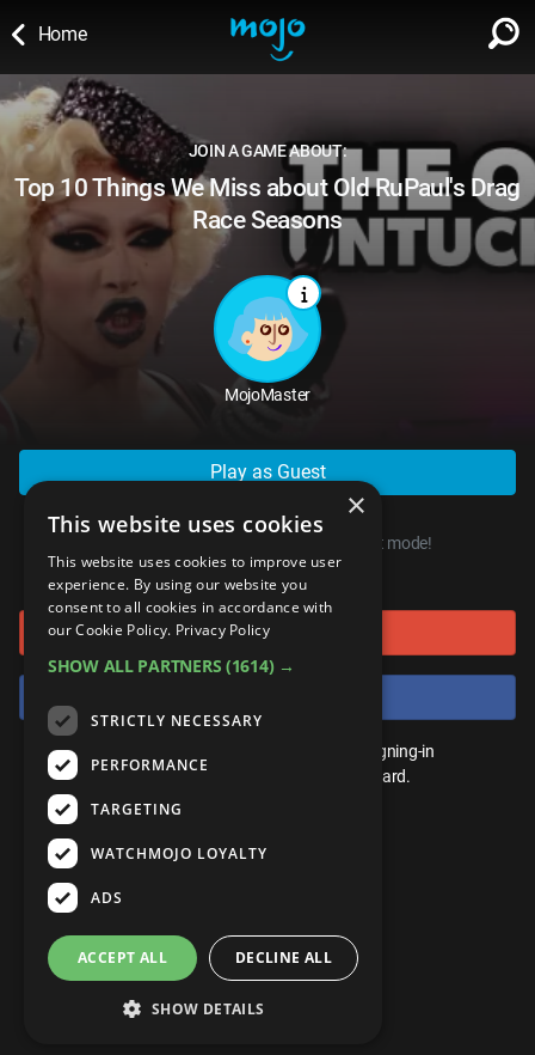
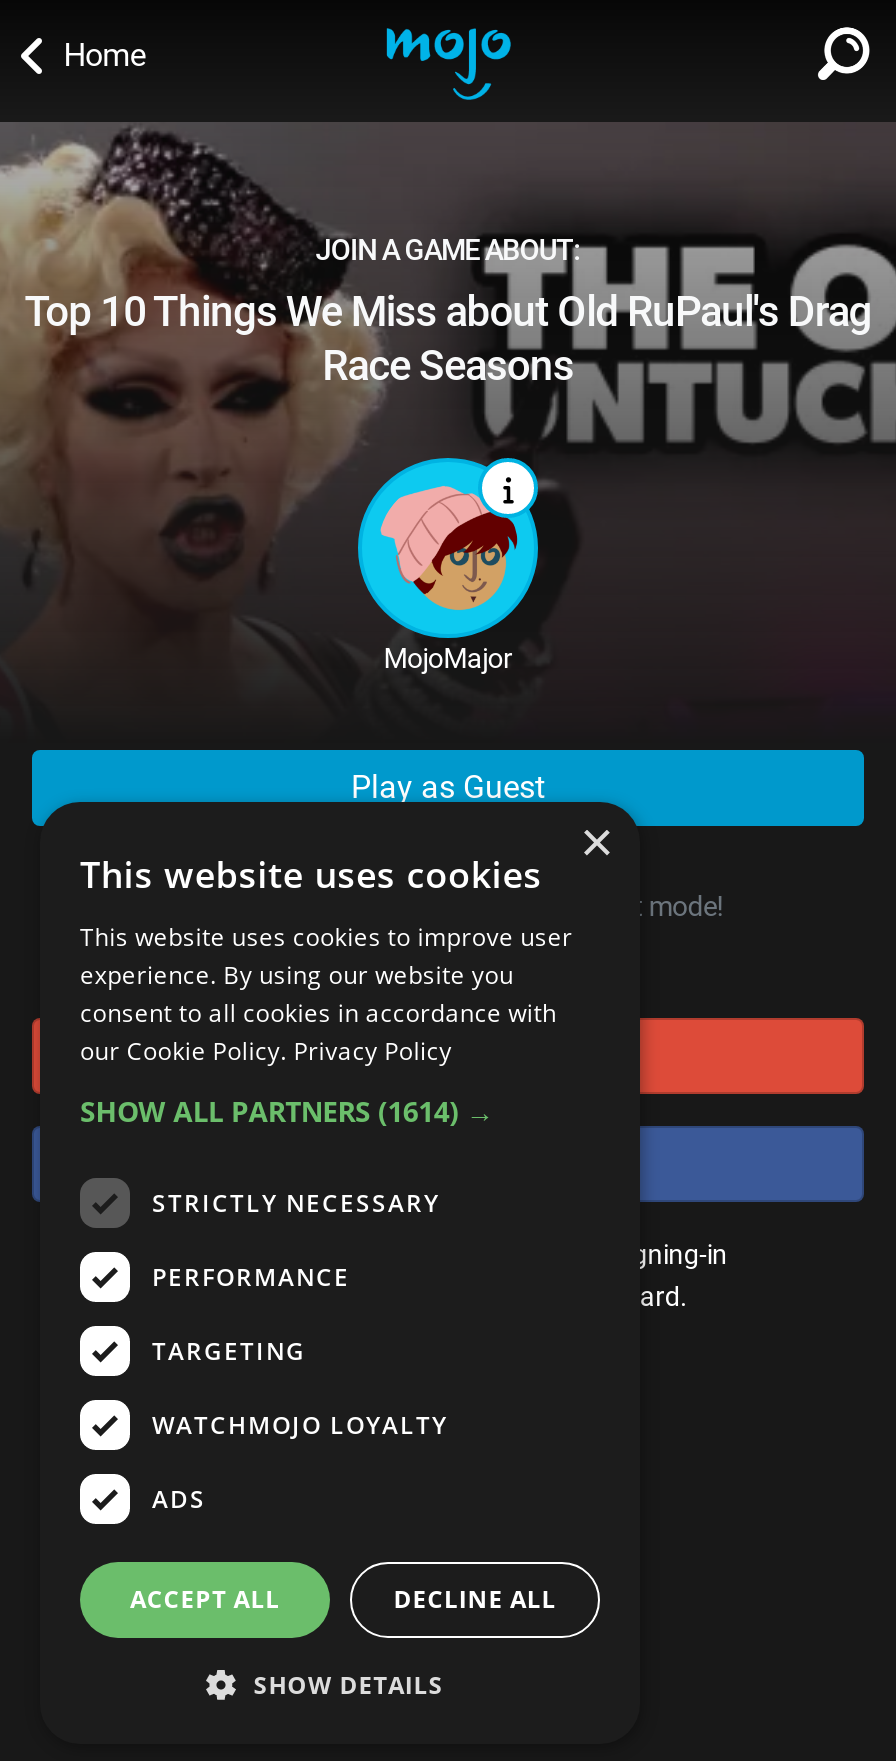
[224,292,311,404] [image] | MojoMaster -> [378,484,520,674] [image] | MojoMajor

